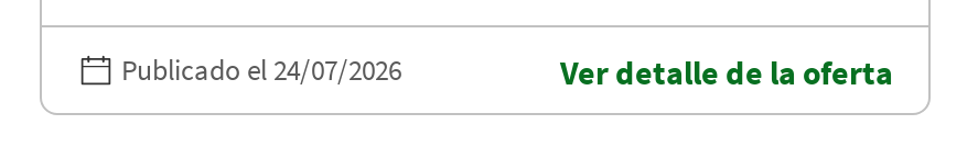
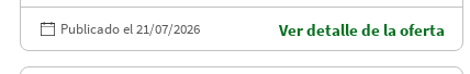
[121,52,401,89] Publicado el 24/07/2026 -> [60,19,200,38] Publicado el 21/07/2026

